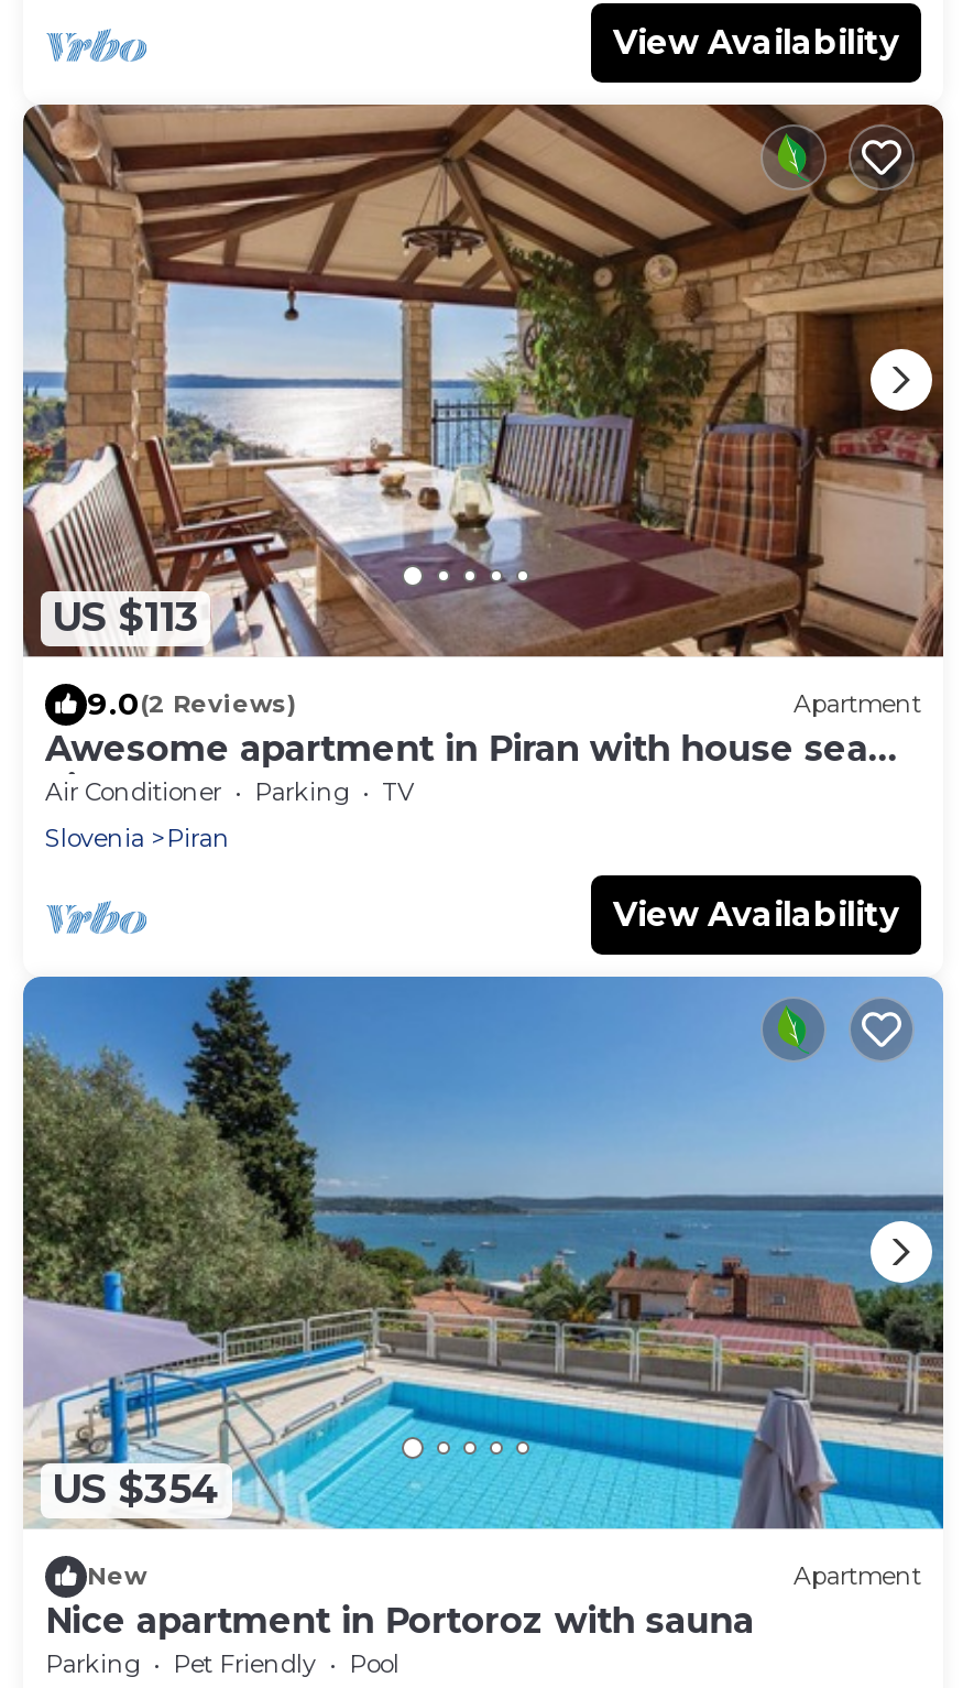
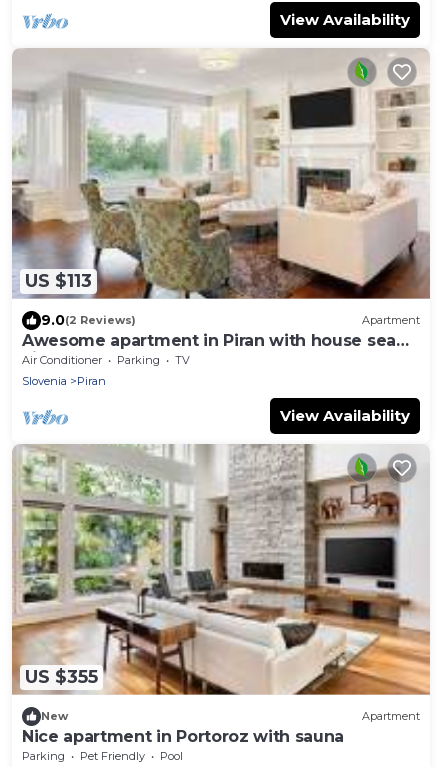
[21,102,945,657] [image] -> [12,48,430,299] [image]
[21,974,945,1532] [image] | US $354 -> [11,444,431,696] [image] | US $355

